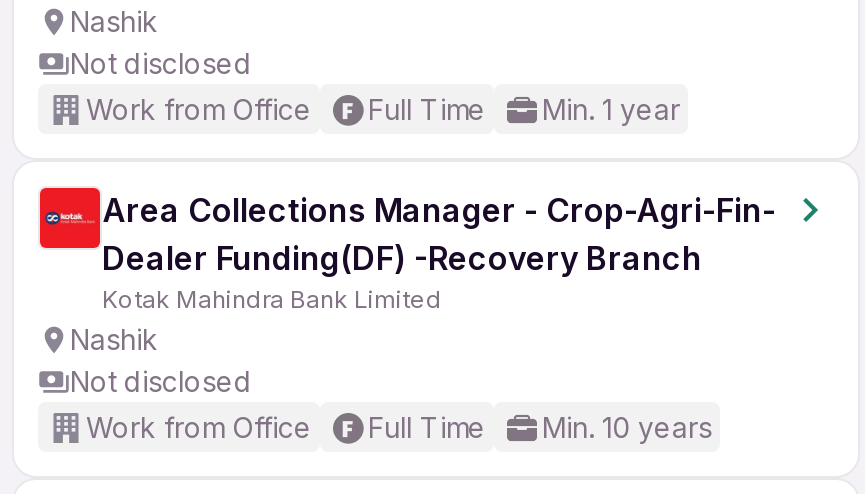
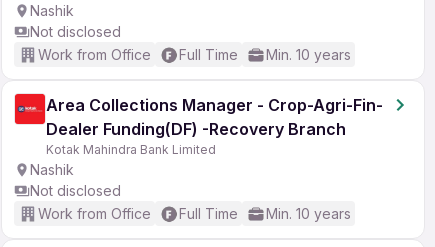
[86,92,680,126] Work from Office Full Time Min. 1 year -> [38,46,351,63] Work from Office Full Time Min. 10 years

